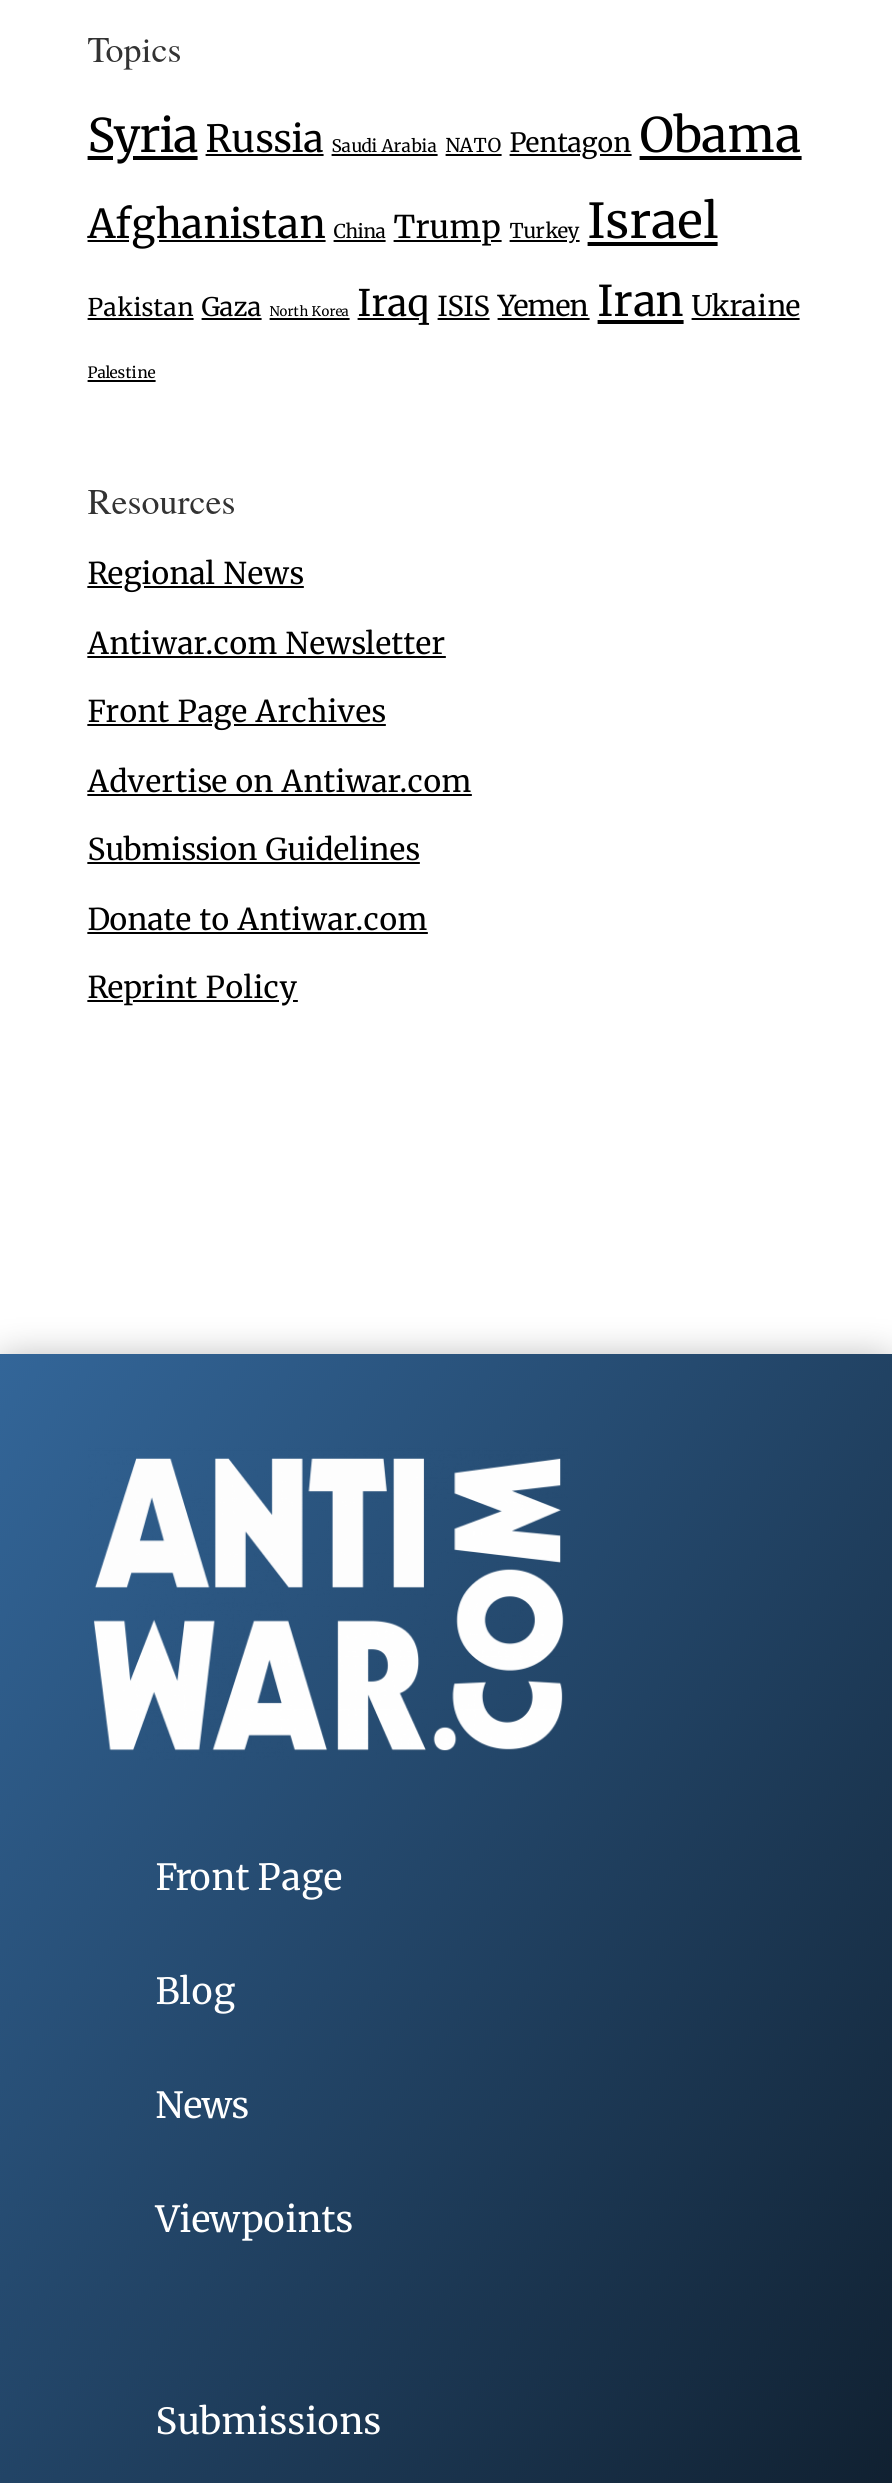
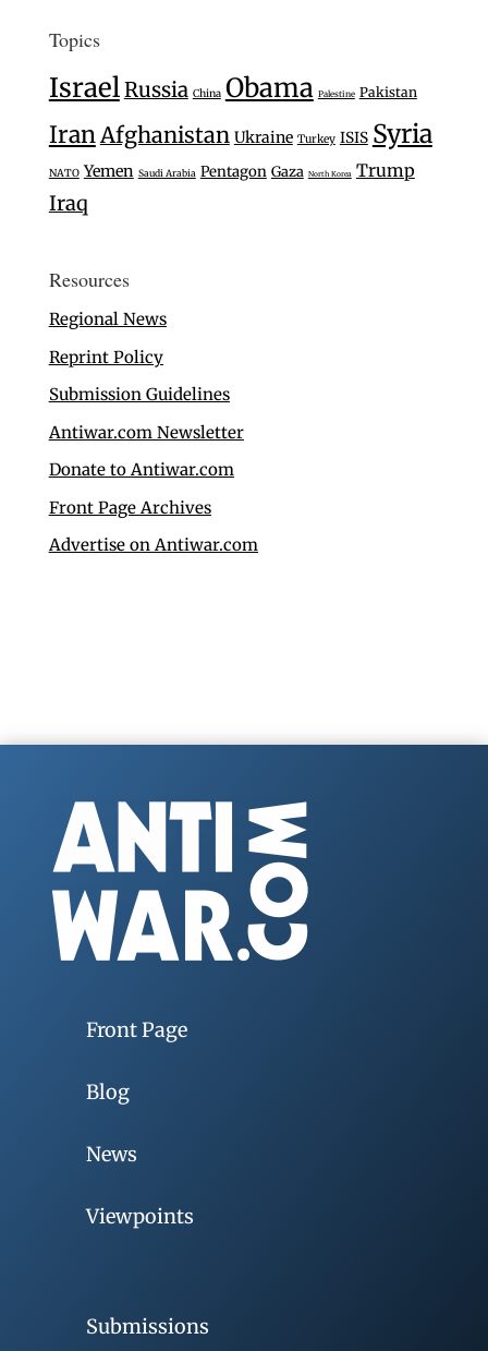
[88,106,802,382] Syria Russia Saudi Arabia NATO Pentagon Obama | Afghanistan China Trump Turkey Israel | Pakistan Gaza North Korea Iraq ISIS Yemen Iran Ukraine | Palestine -> [49,71,432,216] Israel Russia China Obama Palestine Pakistan | Iran Afghanistan Ukraine Turkey ISIS Syria | NATO Yemen Saudi Arabia Pentagon Gaza North Korea Trump | Iraq
moved [88,624,446,662] -> [49,422,244,443]: Antiwar.com Newsletter
moved [88,693,472,800] -> [49,497,258,555]: Front Page Archives | Advertise on Antiwar.com
moved [88,831,420,1007] -> [49,347,230,405]: Reprint Policy | Submission Guidelines
moved [88,900,428,938] -> [49,459,234,480]: Donate to Antiwar.com

